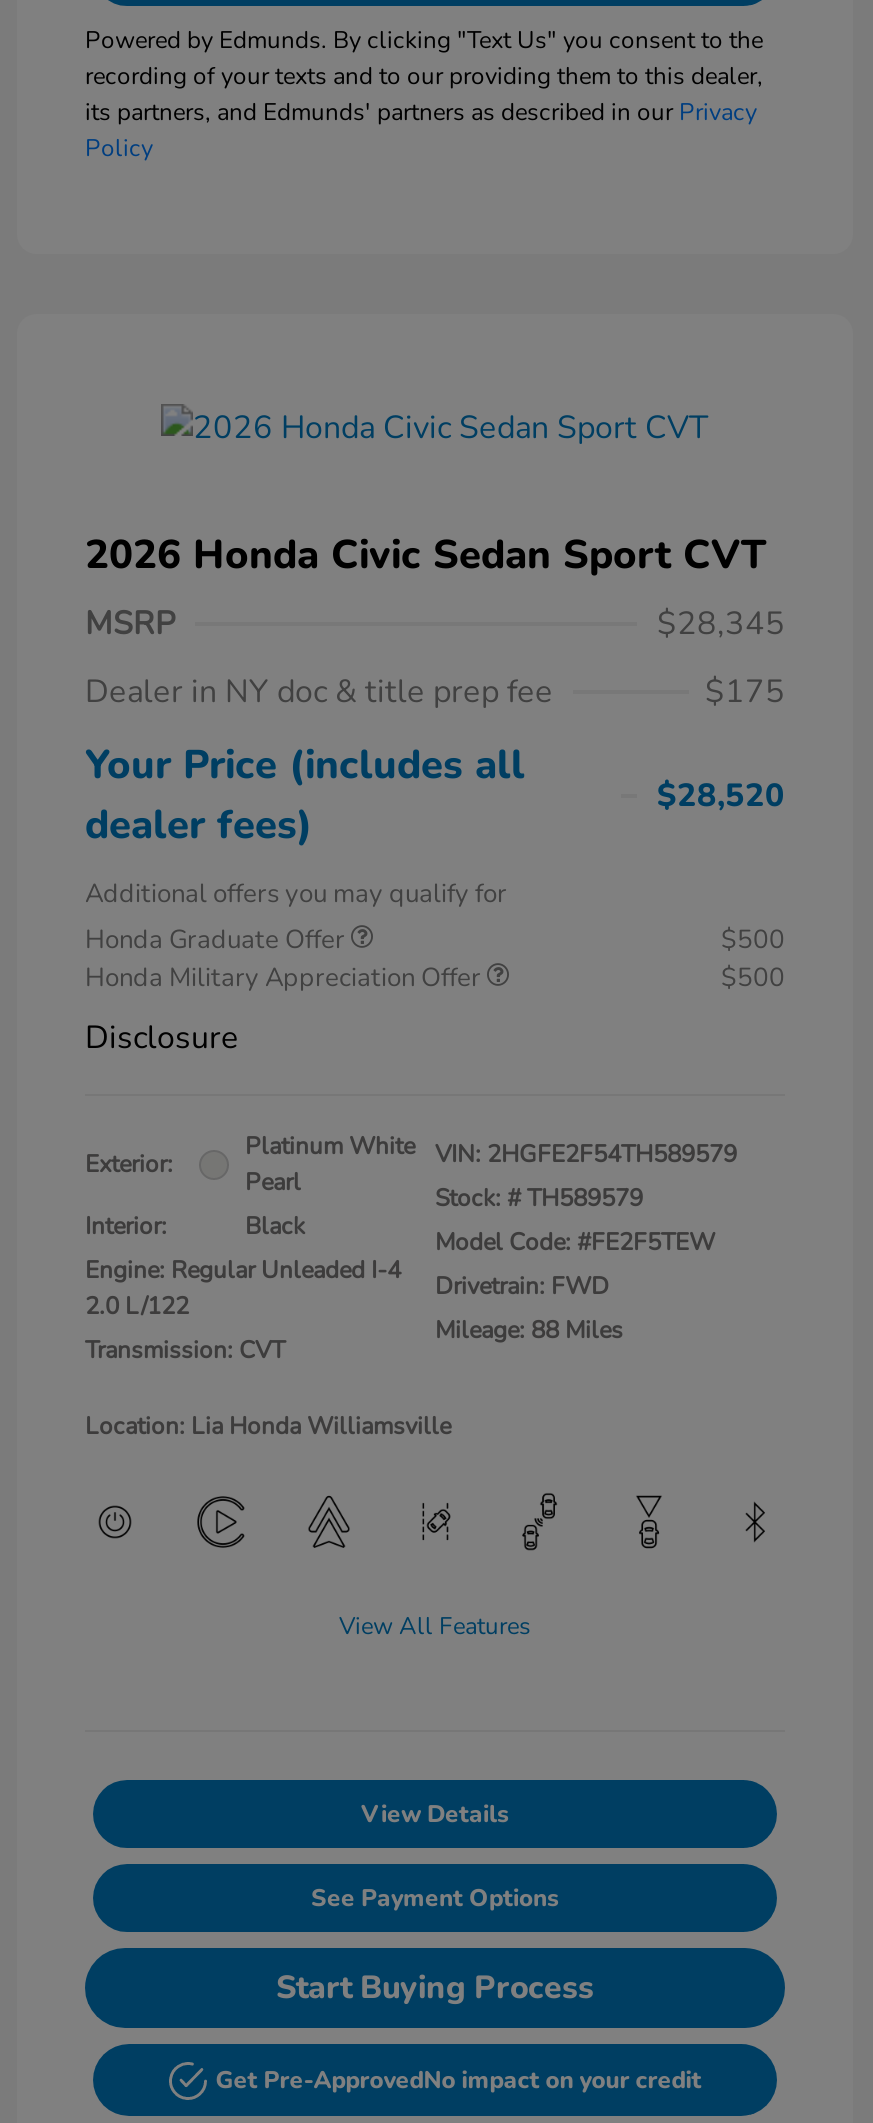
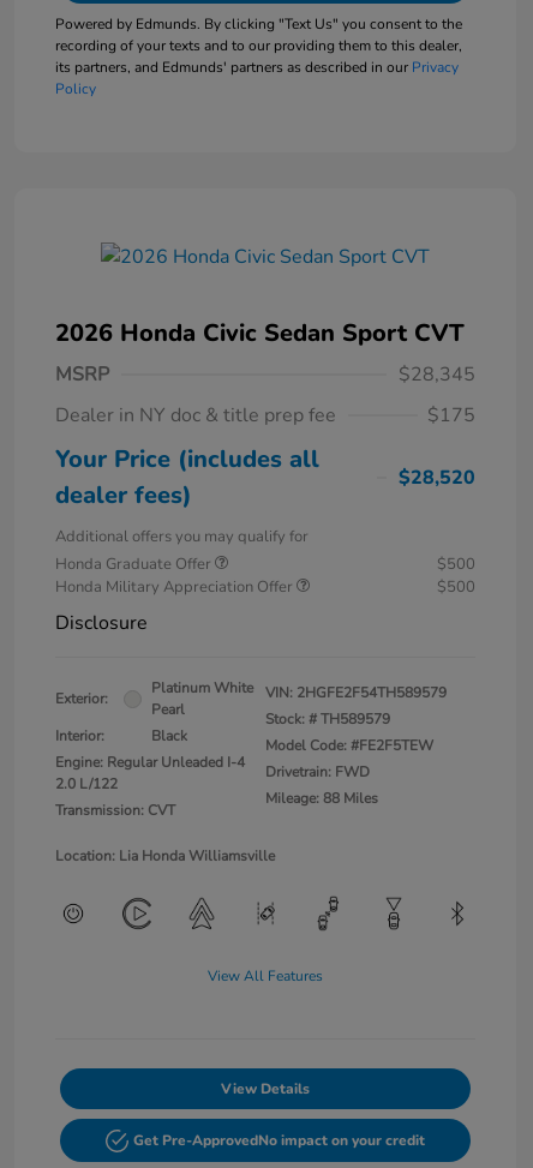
[276,1883,594,2011] See Payment Options | Start Buying Process -> none

